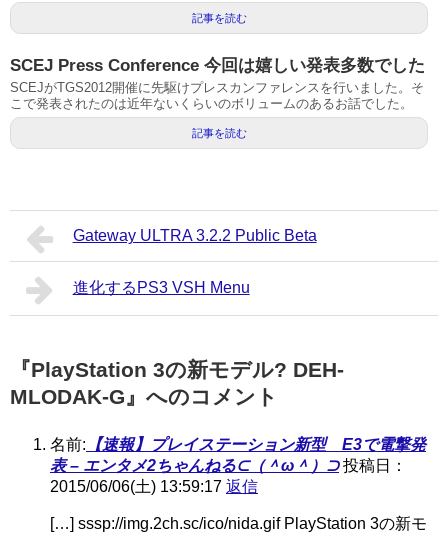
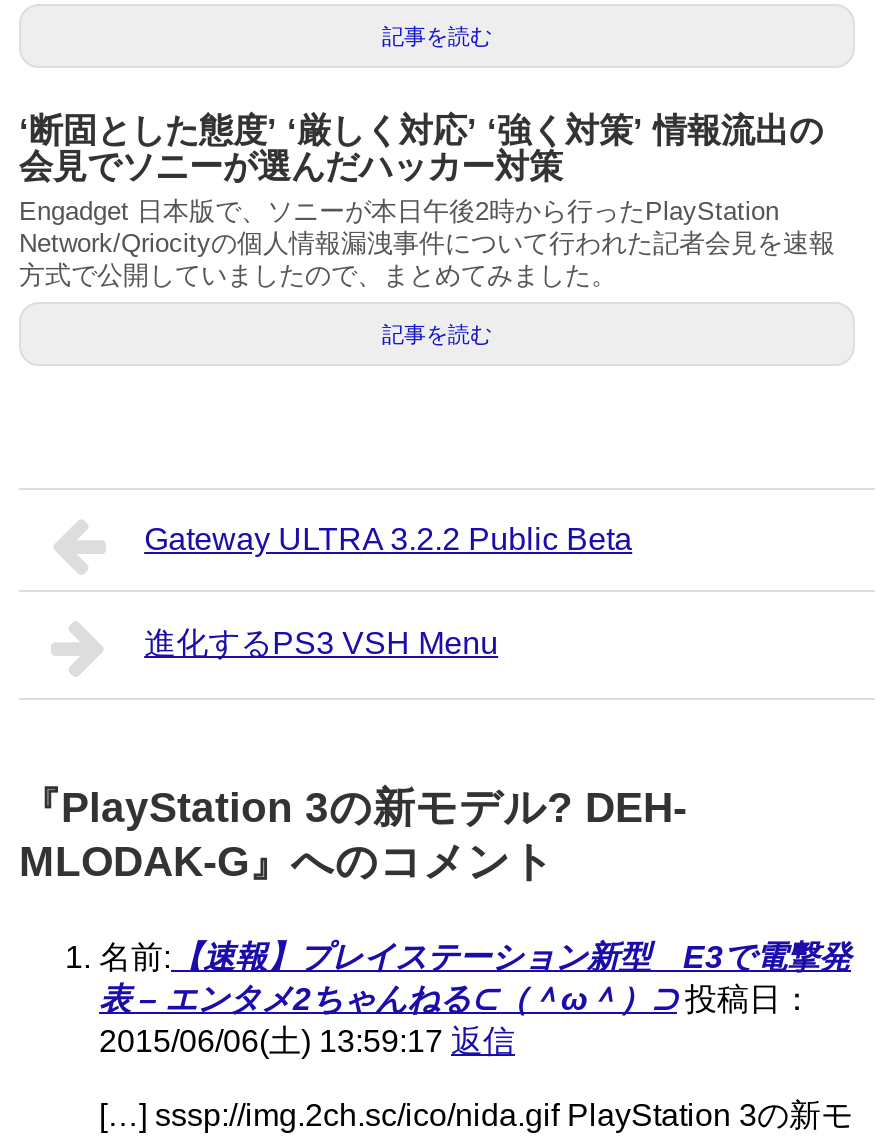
[10,56,425,111] SCEJ Press Conference 今回は嬉しい発表多数でした | SCEJがTGS2012開催に先駆けプレスカンファレンスを行いました。そ | こで発表されたのは近年ないくらいのボリュームのあるお話でした。 -> [19,113,835,291] ‘断固とした態度’ ‘厳しく対応’ ‘強く対策’ 情報流出の | 会見でソニーが選んだハッカー対策 | Engadget 日本版で、ソニーが本日午後2時から行ったPlayStation | Network/Qriocityの個人情報漏洩事件について行われた記者会見を速報 | 方式で公開していましたので、まとめてみました。

